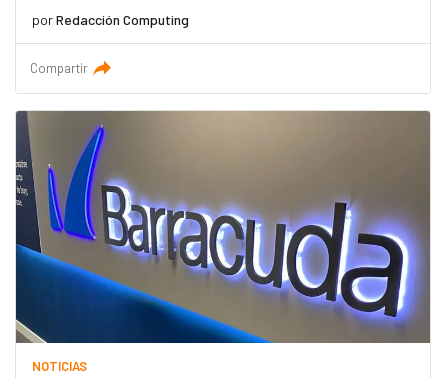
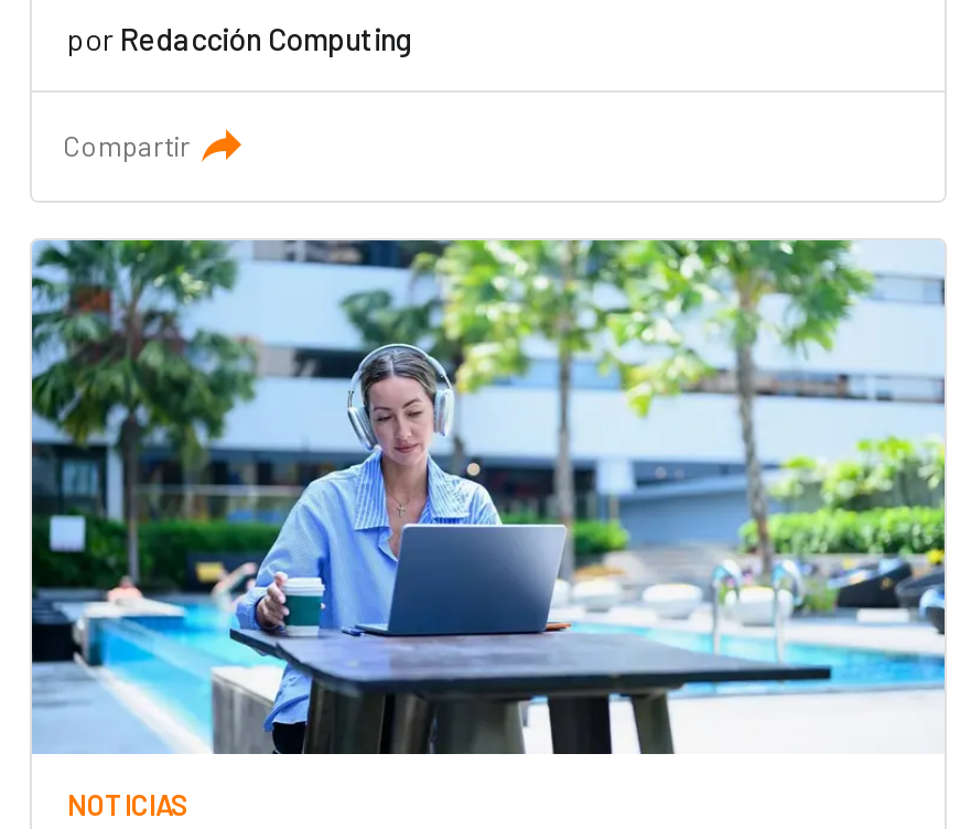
[15,110,431,344] [image] -> [30,238,947,756] [image]

